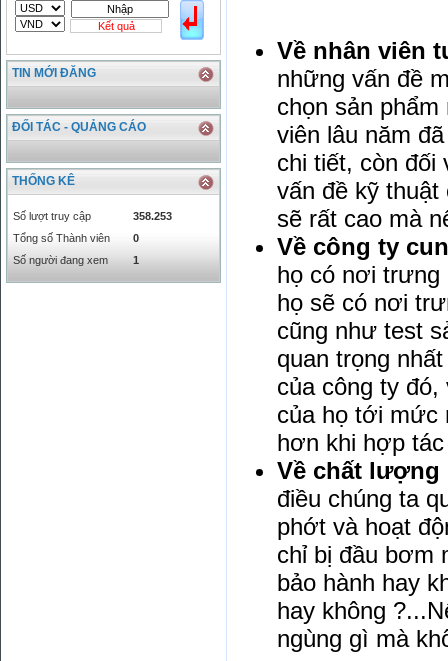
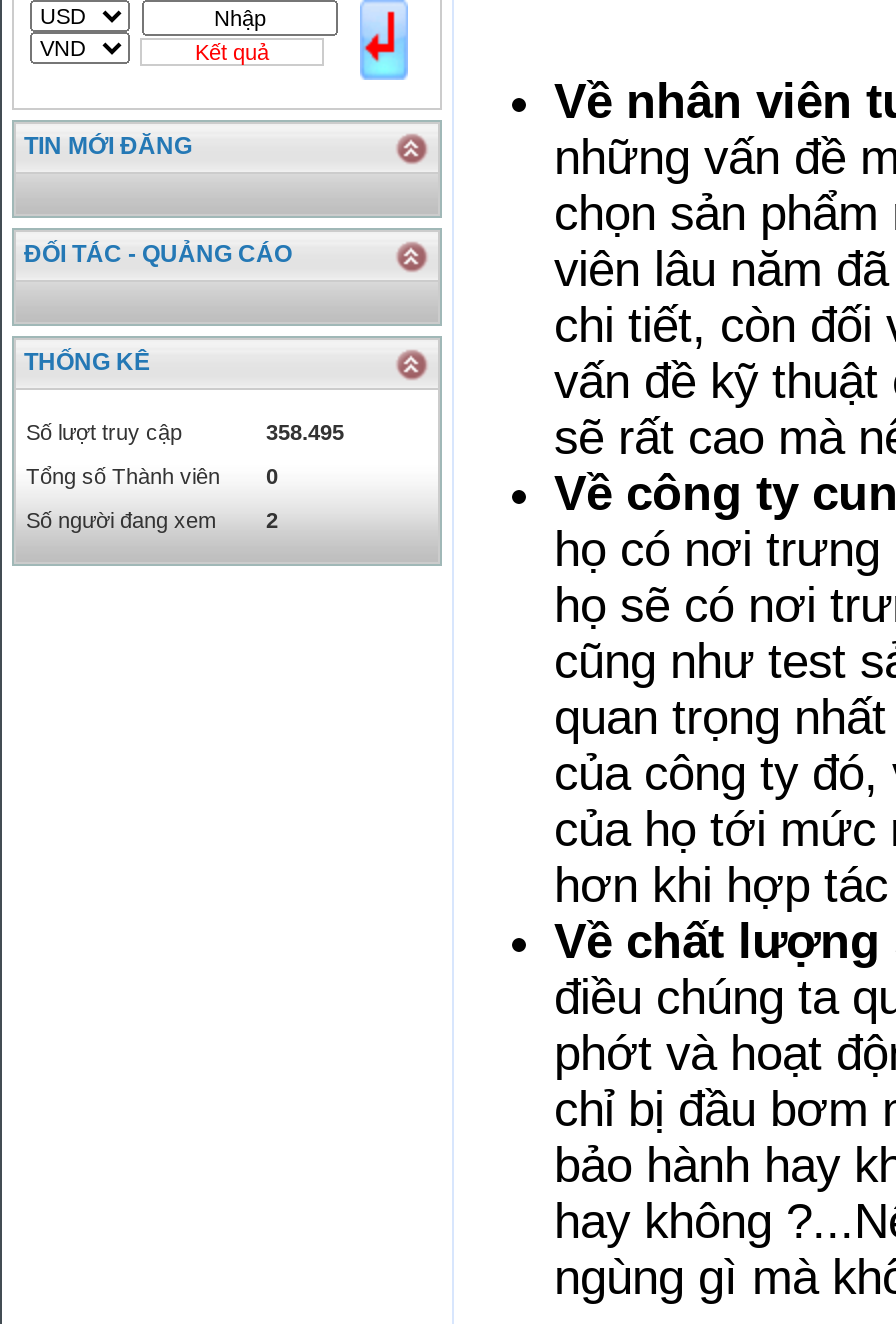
[133,210,172,222] 358.253 -> [266,420,344,444] 358.495
[133,254,139,266] 1 -> [266,508,278,532] 2

